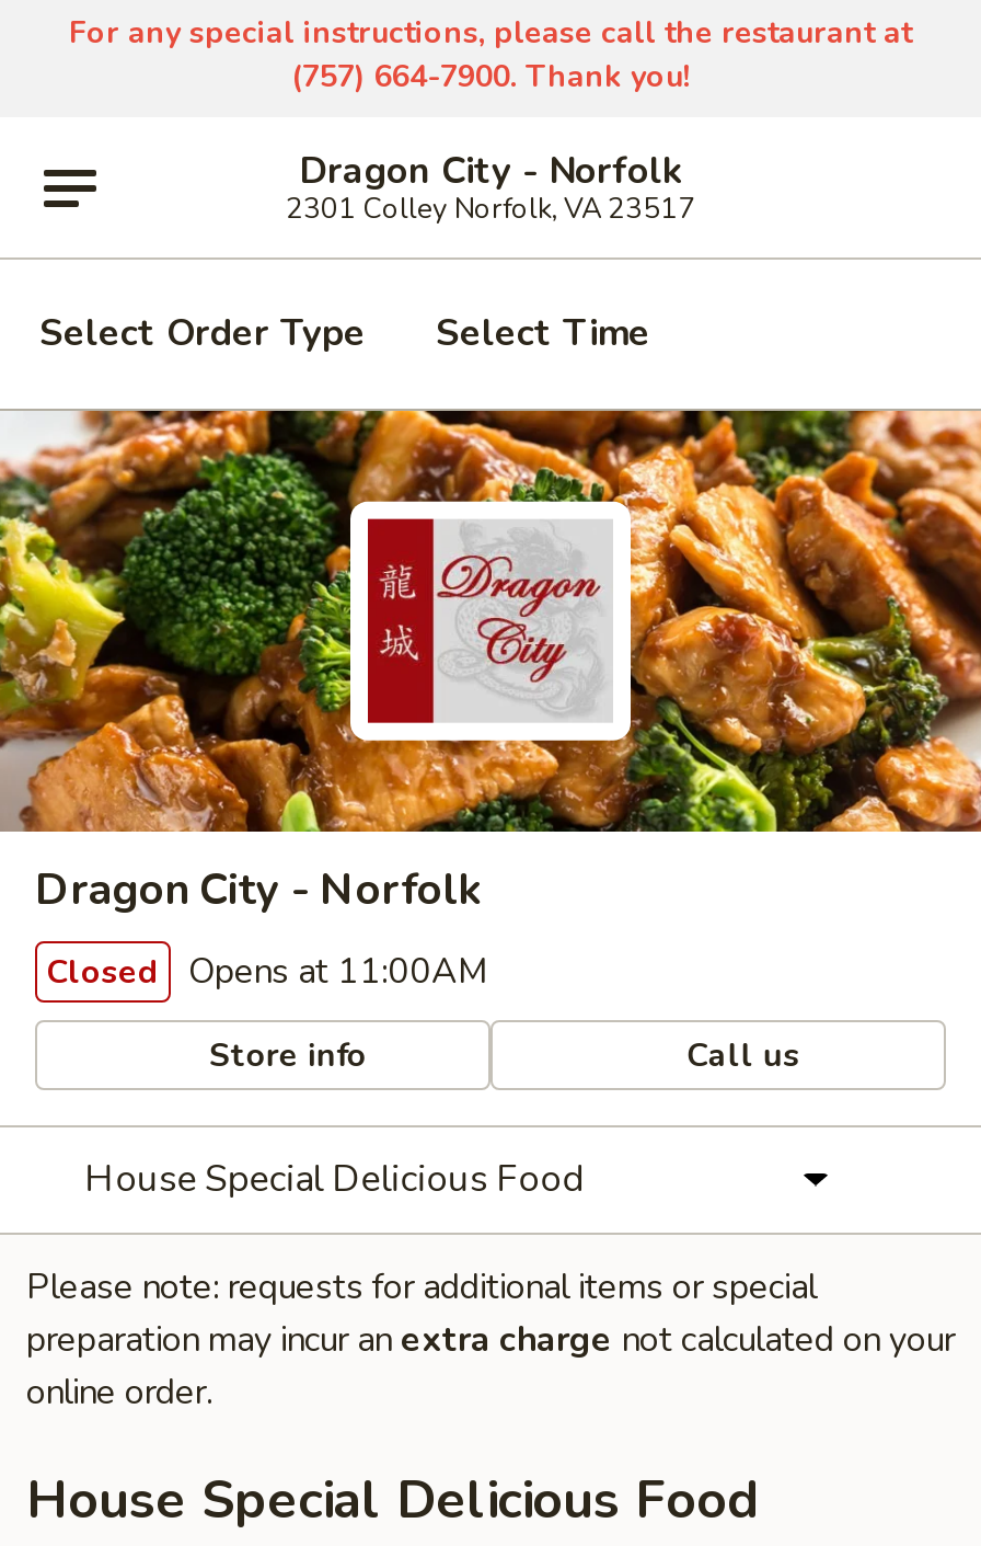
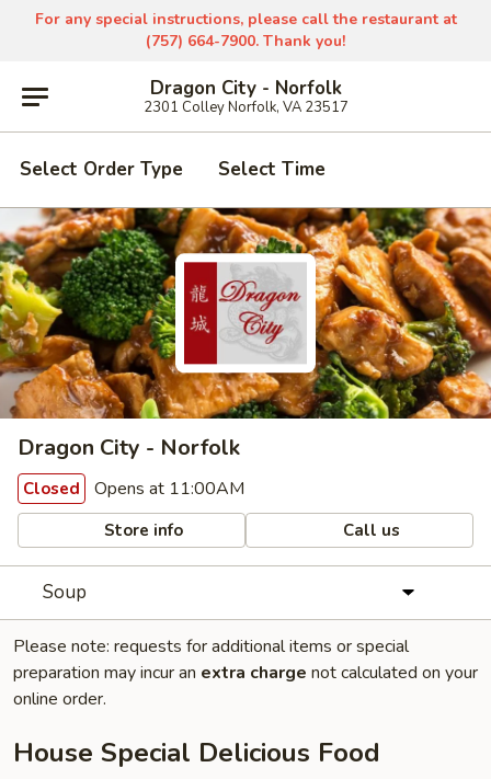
[85,1154,582,1204] House Special Delicious Food -> [42,580,86,605] Soup

